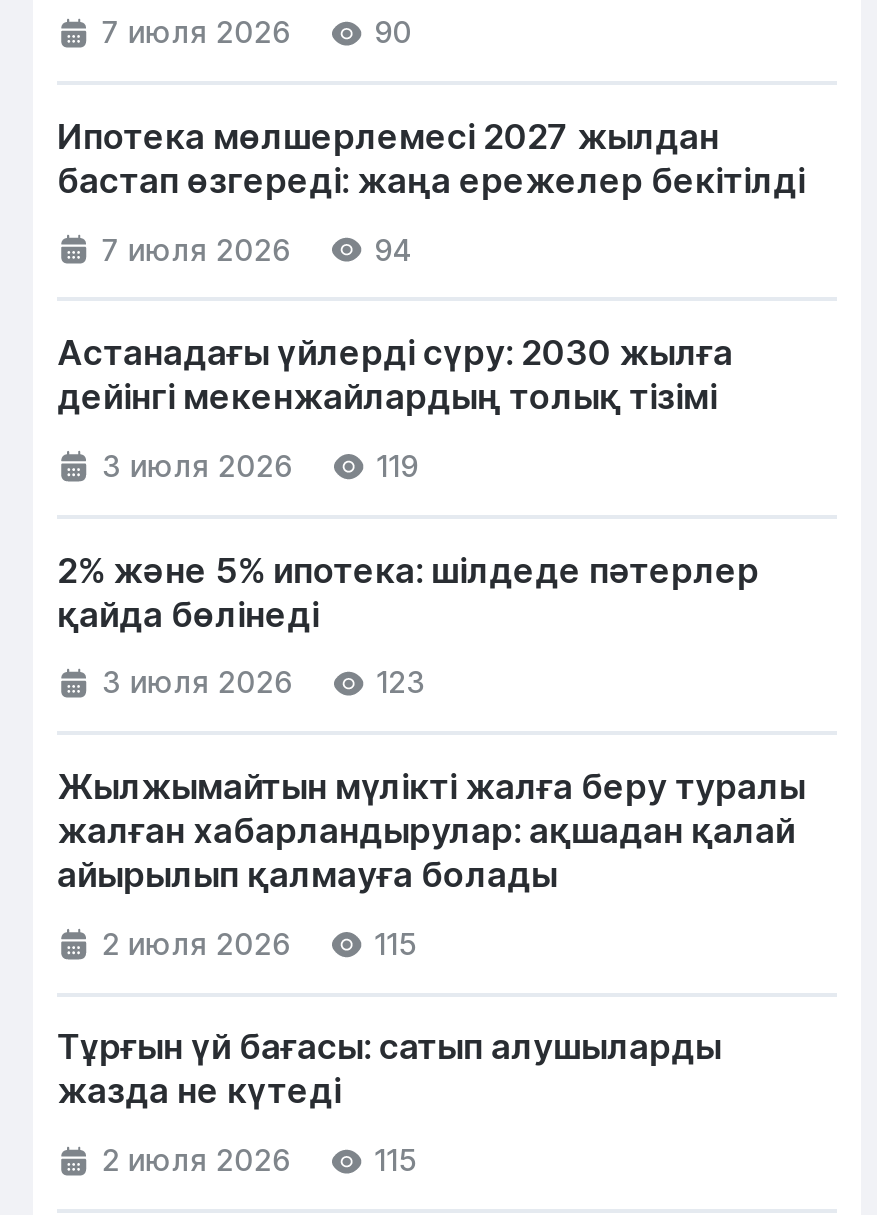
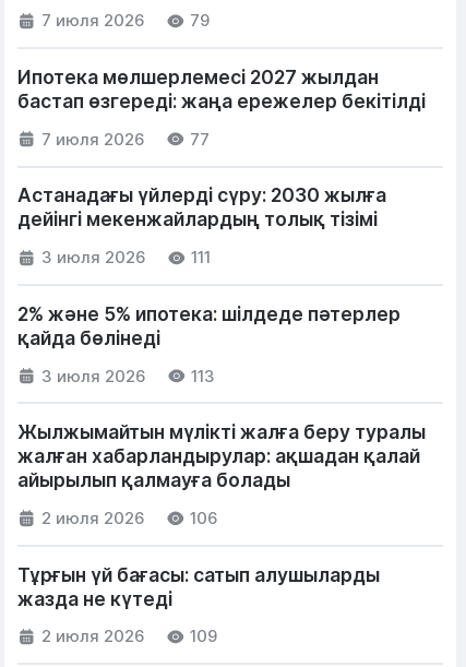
[374,16,412,52] 90 -> [190,11,210,31] 79
[374,233,412,269] 94 -> [190,130,210,149] 77
[376,449,418,485] 119 -> [192,248,211,268] 111
[376,666,426,702] 123 -> [192,366,216,386] 113
[374,927,416,963] 115 -> [190,509,218,528] 106
[374,1144,416,1180] 115 -> [190,627,218,647] 109

